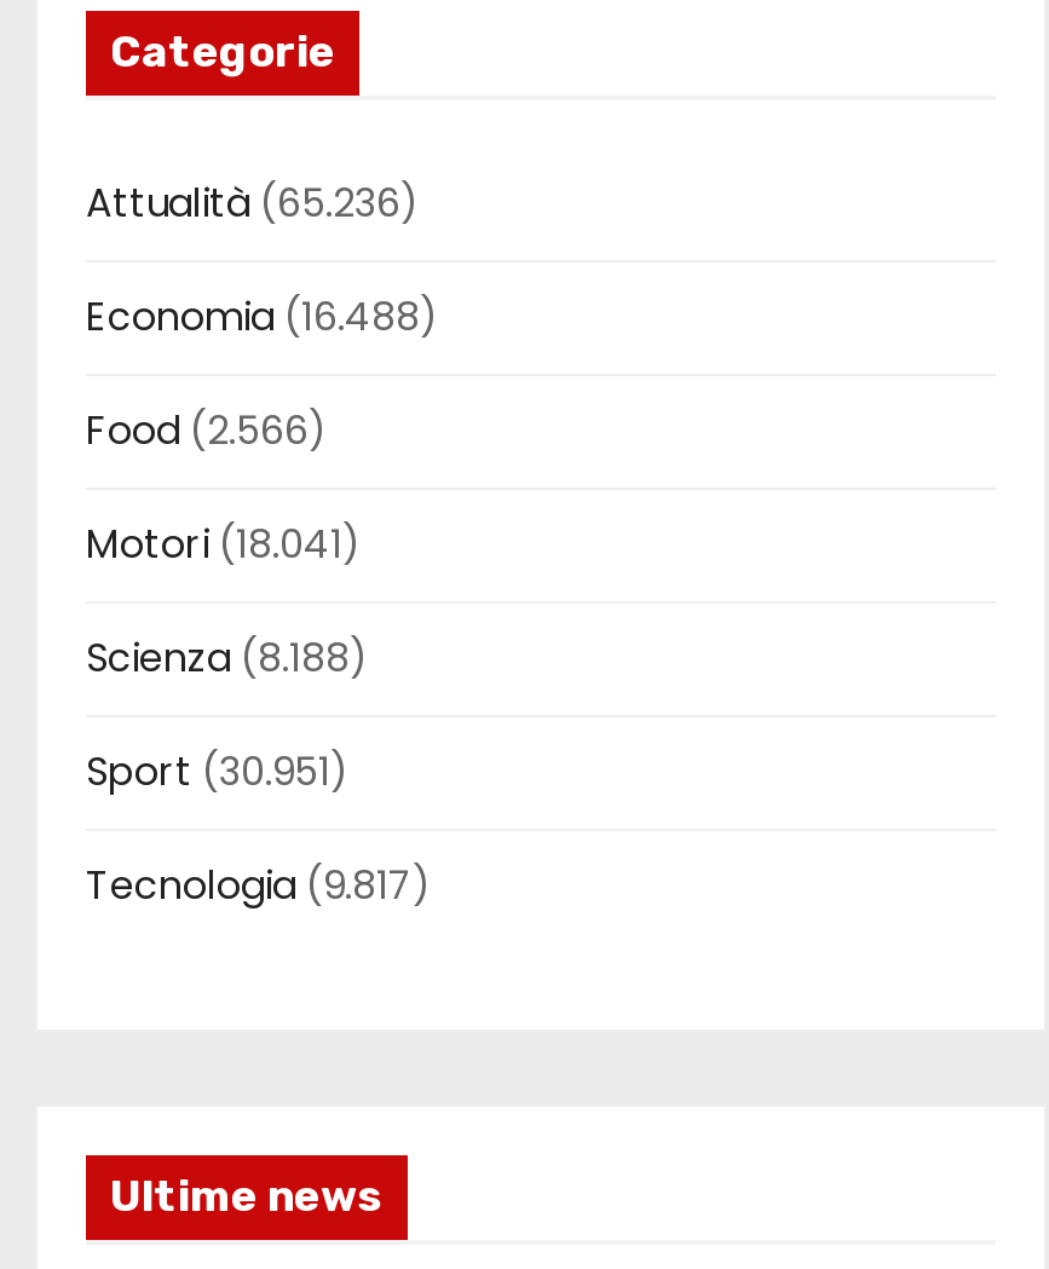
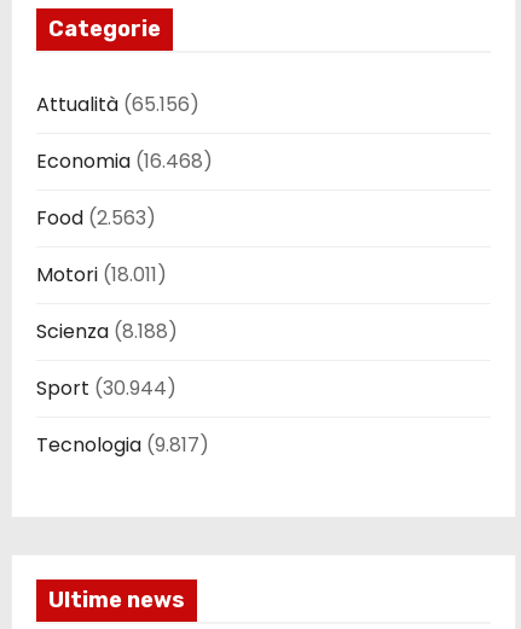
[86,175,420,231] Attualità (65.236) -> [36,91,199,118] Attualità (65.156)
[86,289,439,345] Economia (16.488) -> [36,147,213,175] Economia (16.468)
[86,403,328,458] Food (2.566) -> [36,204,156,232] Food (2.563)
[86,517,362,572] Motori (18.041) -> [36,261,167,289] Motori (18.011)
[86,744,350,800] Sport (30.951) -> [36,374,176,402] Sport (30.944)

